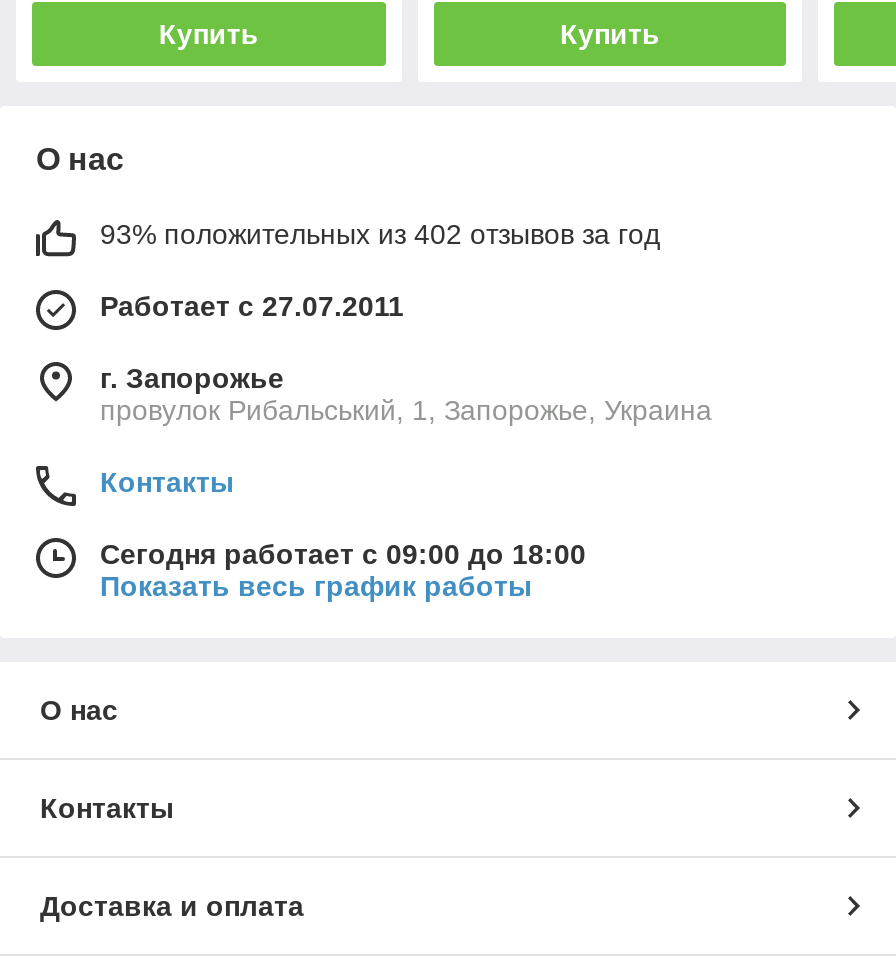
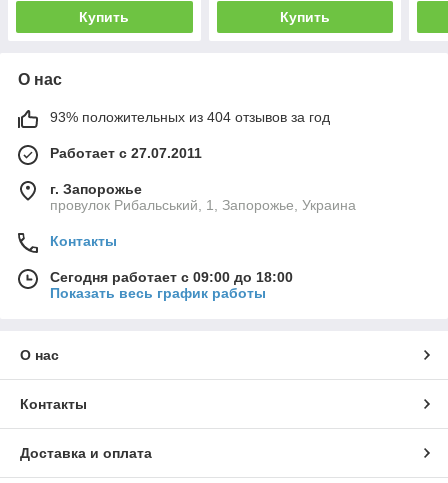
[100,218,660,250] 93% положительных из 402 отзывов за год -> [50,109,330,125] 93% положительных из 404 отзывов за год

